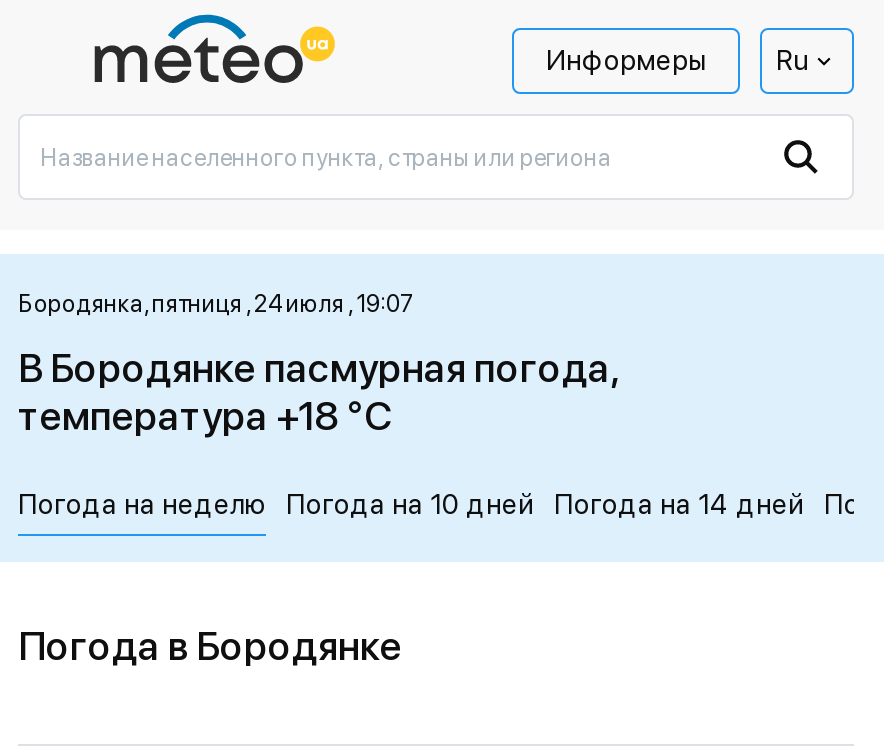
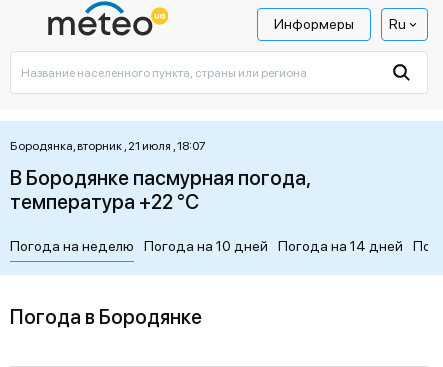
[18,290,414,318] Бородянка, пятниця , 24 июля , 19:07 -> [10,139,206,153] Бородянка, вторник , 21 июля , 18:07
[18,392,392,440] температура +18 °C -> [10,190,199,214] температура +22 °C

